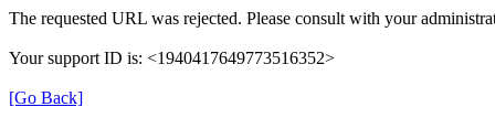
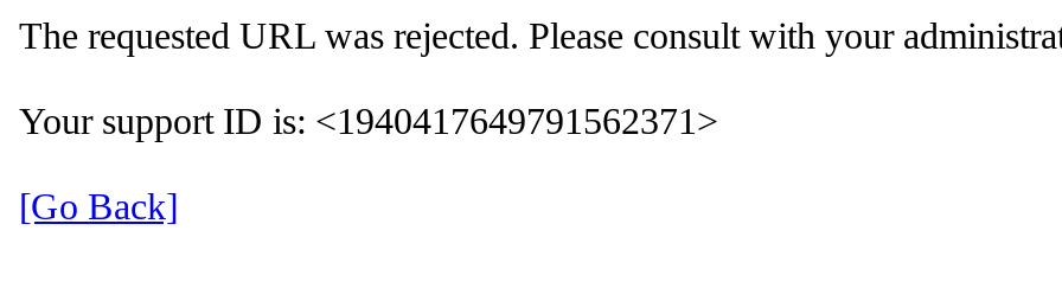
[9,49,335,67] Your support ID is: <1940417649773516352> -> [19,101,718,141] Your support ID is: <1940417649791562371>

